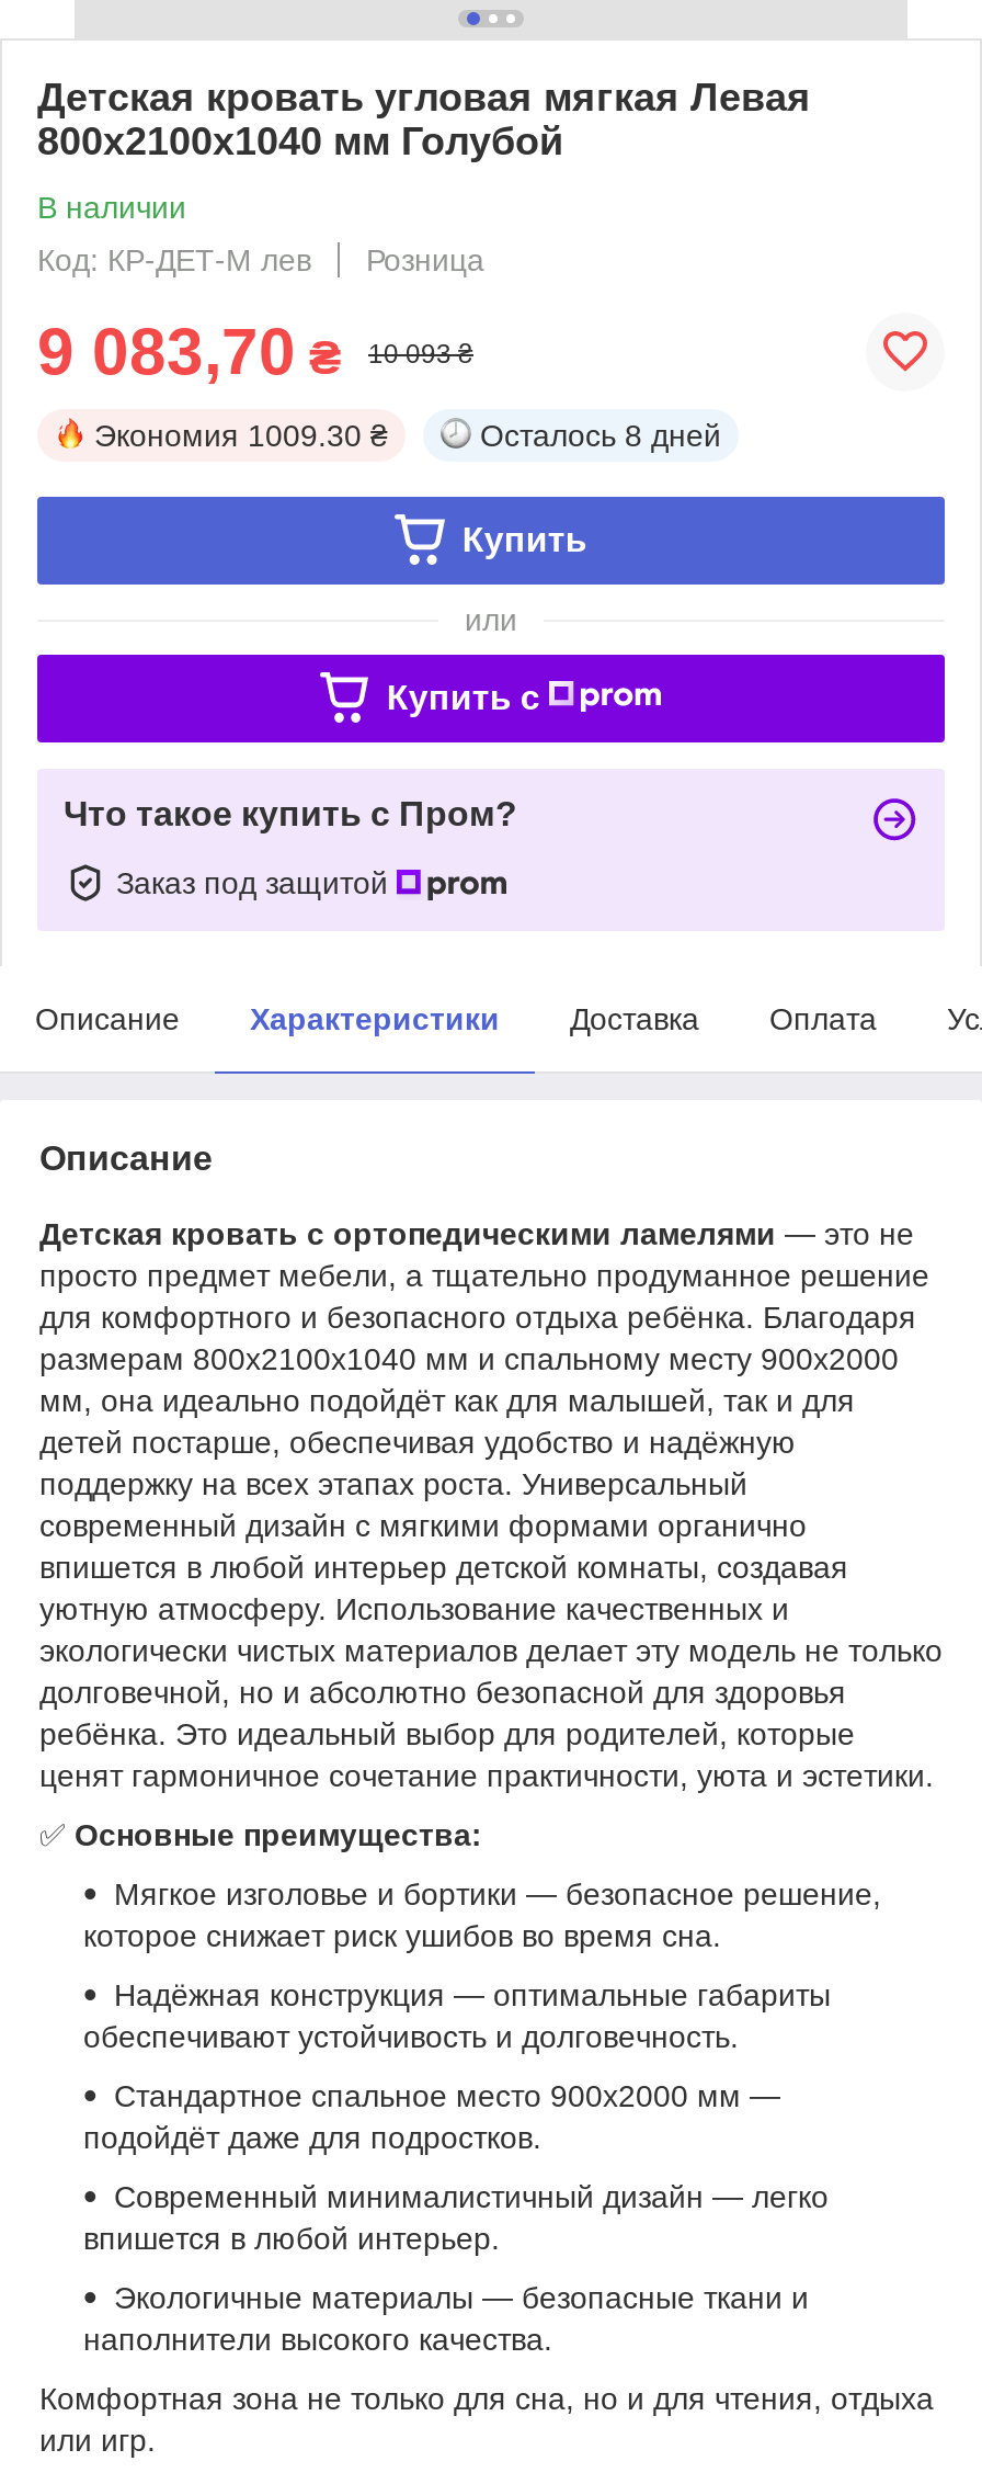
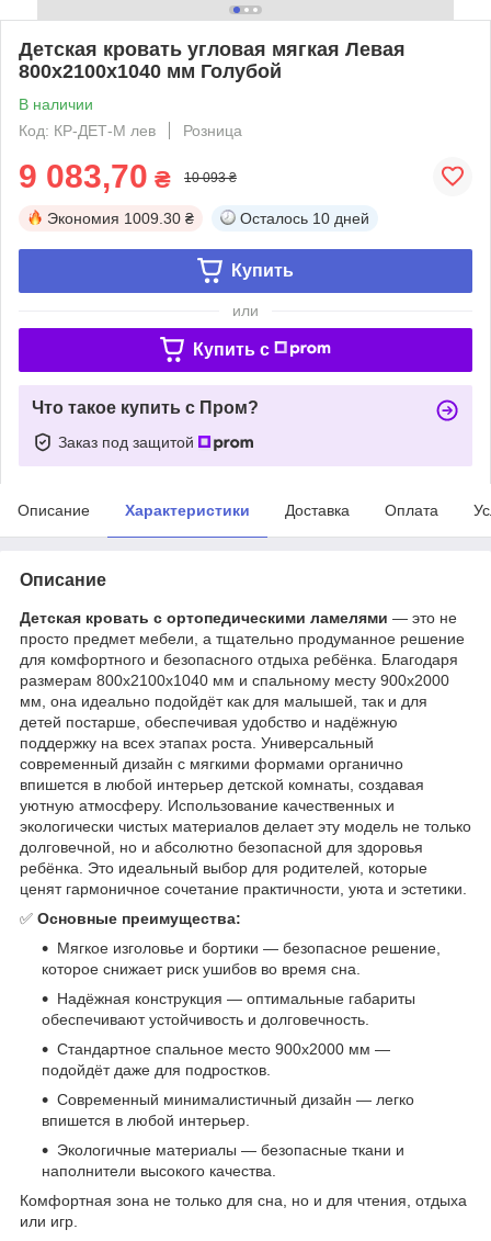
[480,417,721,452] Осталось 8 дней -> [240,209,369,227] Осталось 10 дней

